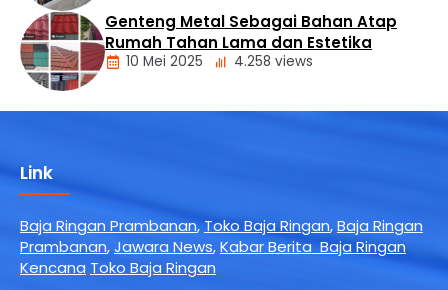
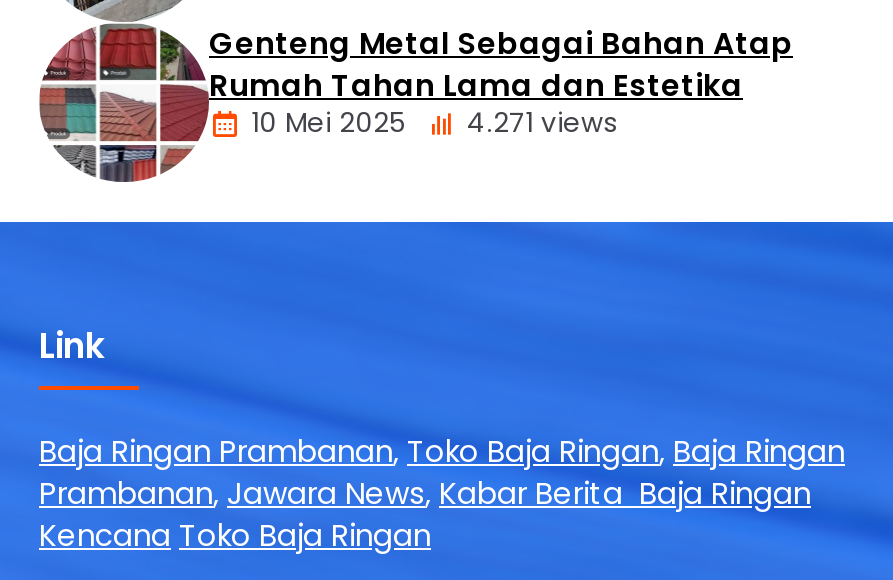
[126,52,313,71] 10 Mei 2025 4.258 views -> [251,104,617,142] 10 Mei 2025 4.271 views

